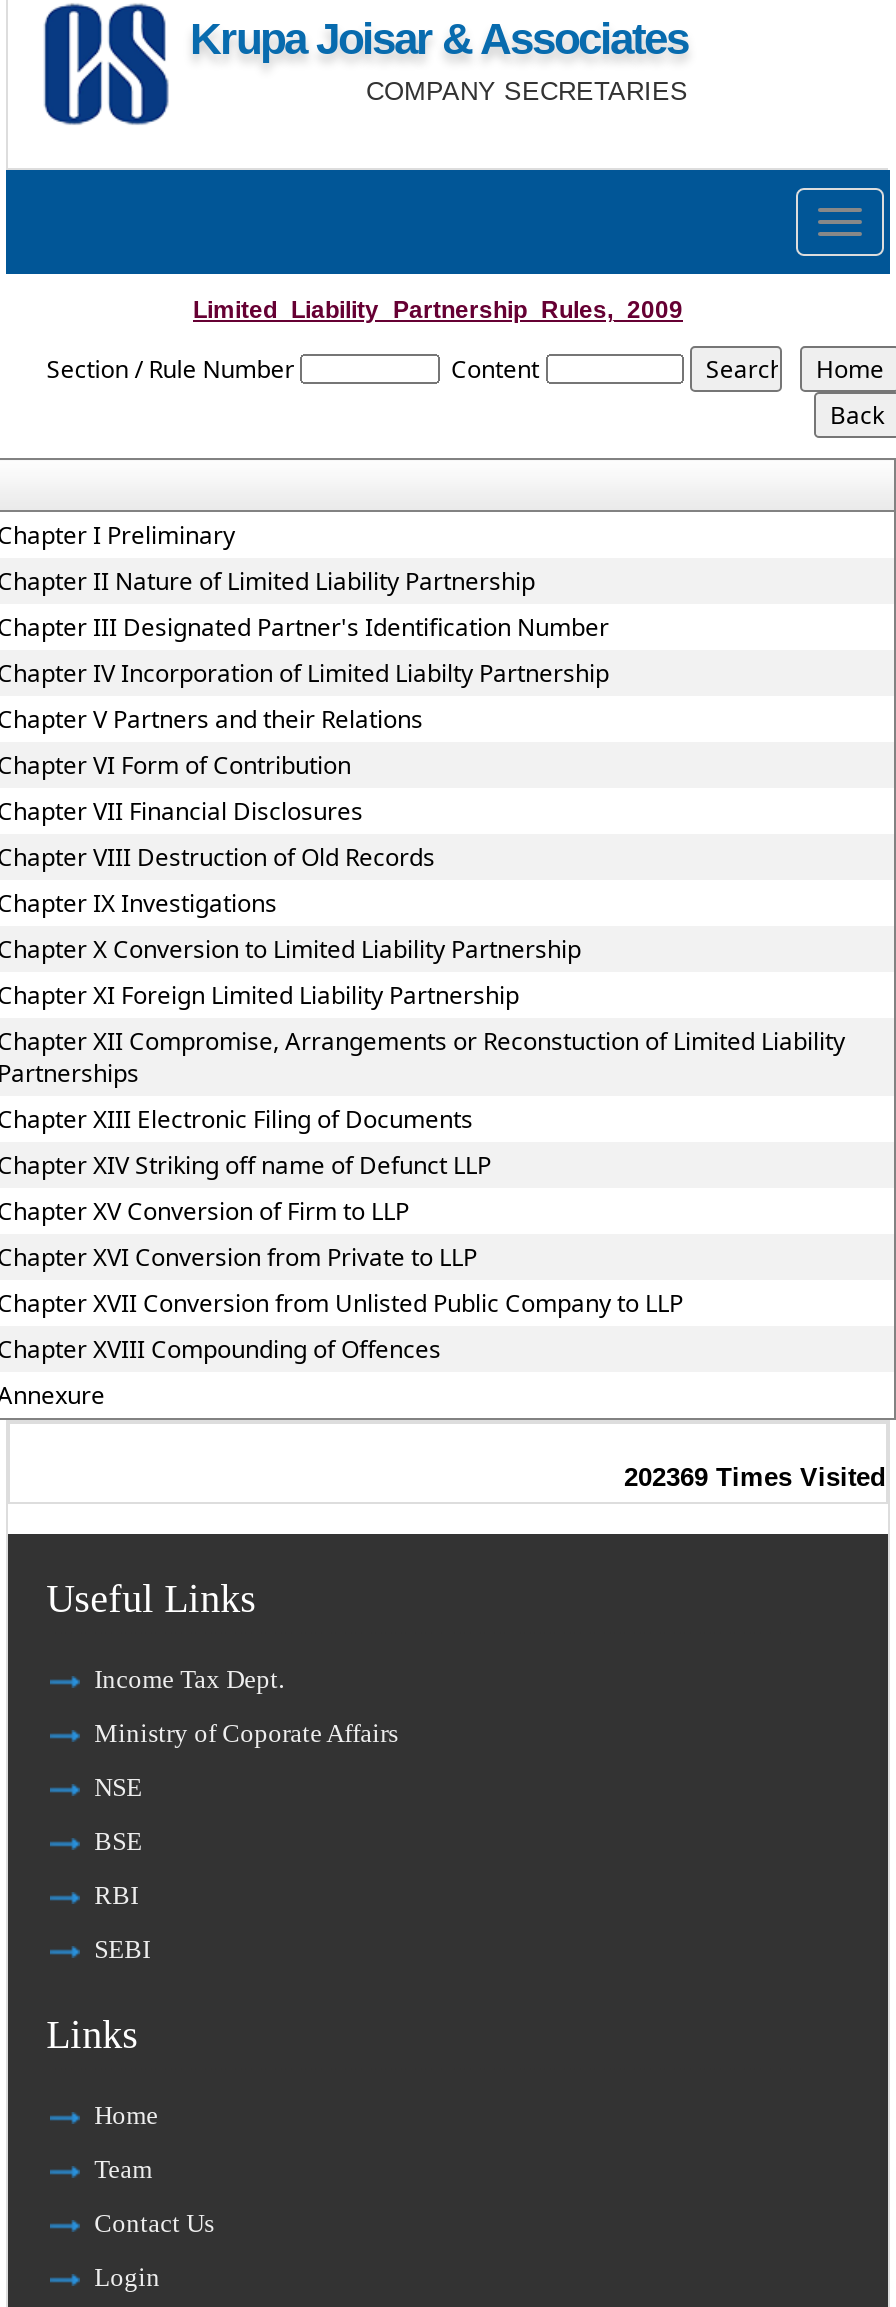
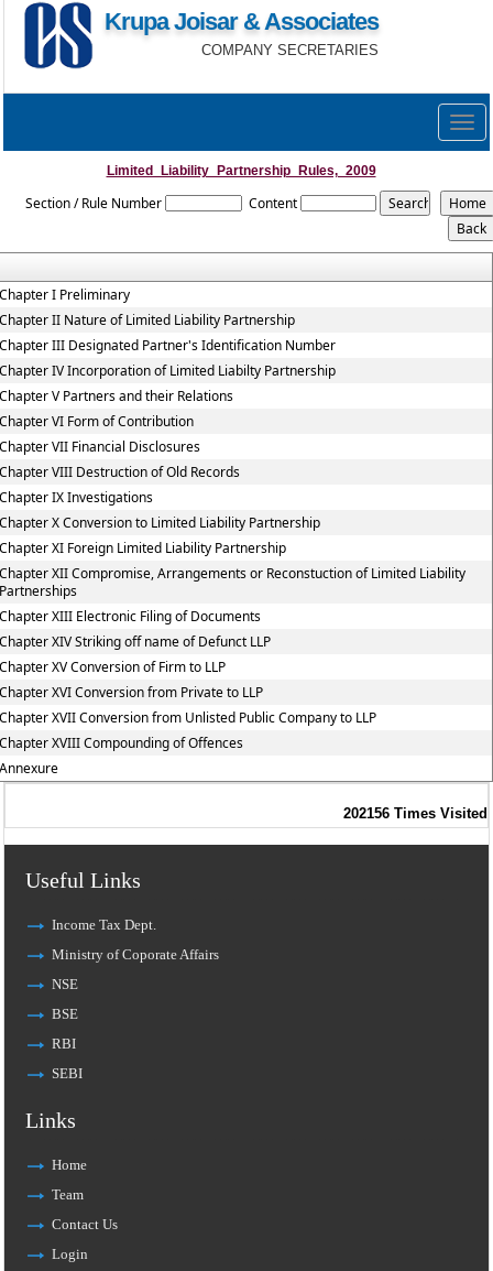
[624,1462,886,1492] 202369 Times Visited -> [343,805,487,822] 202156 Times Visited

